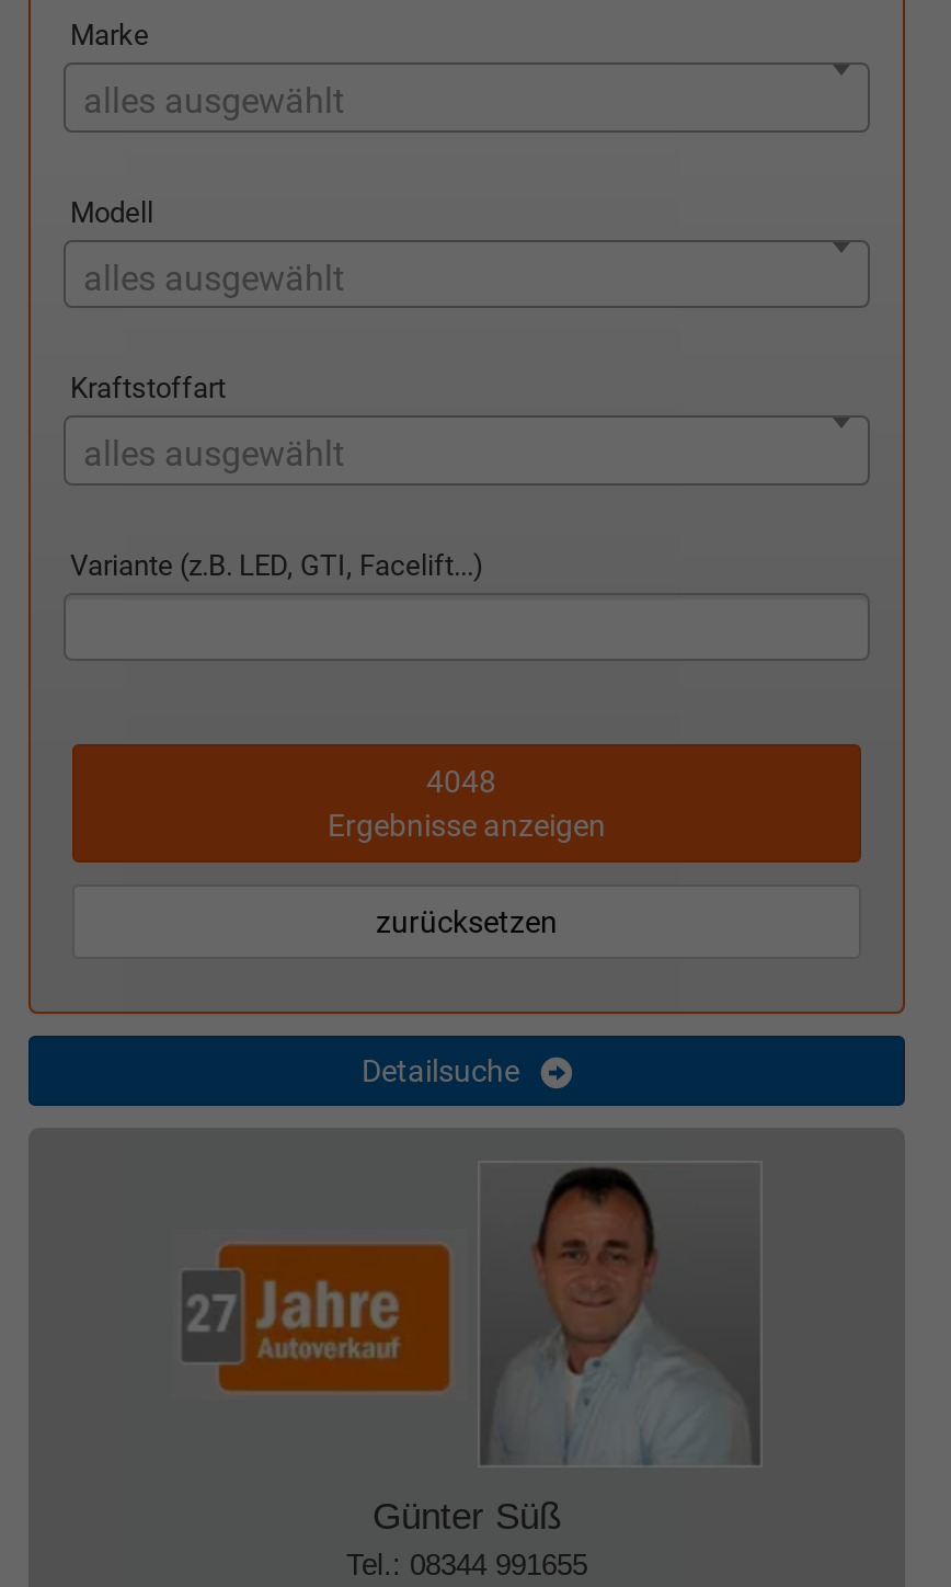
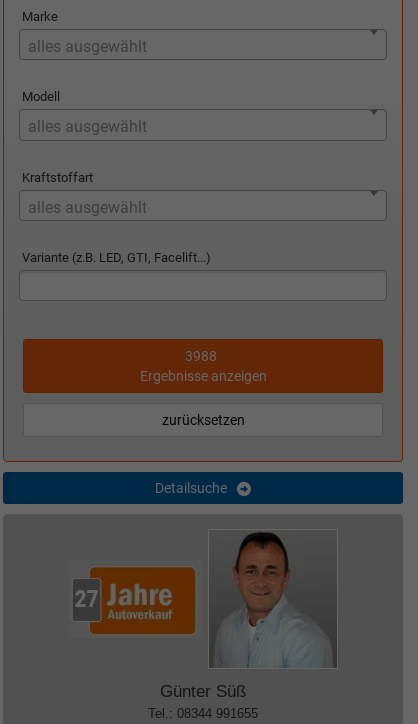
[426,763,496,798] 4048 -> [184,348,216,364] 3988

